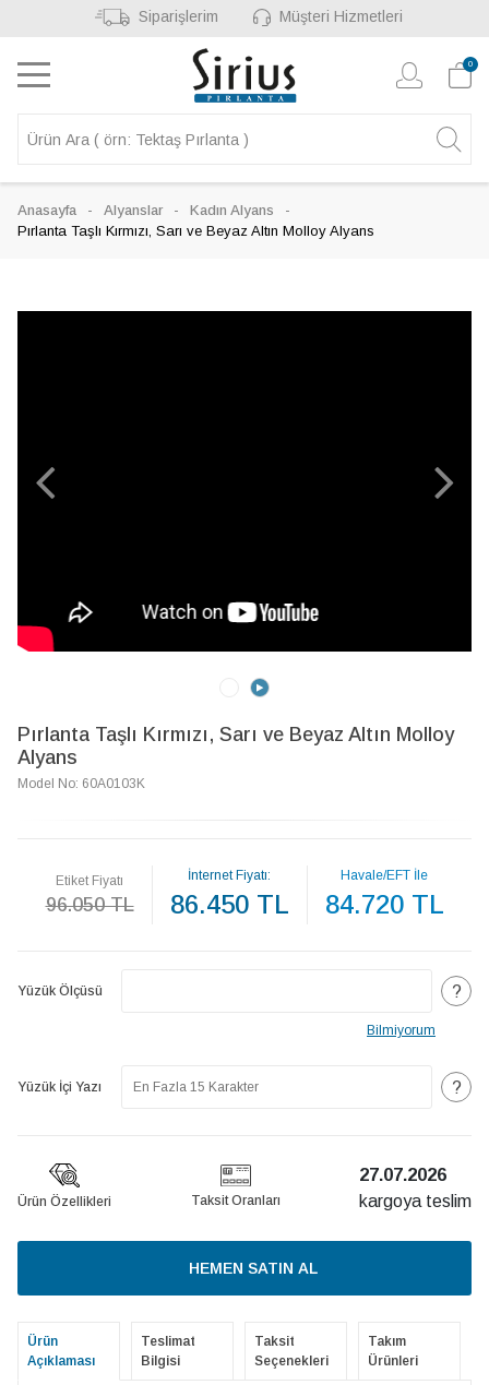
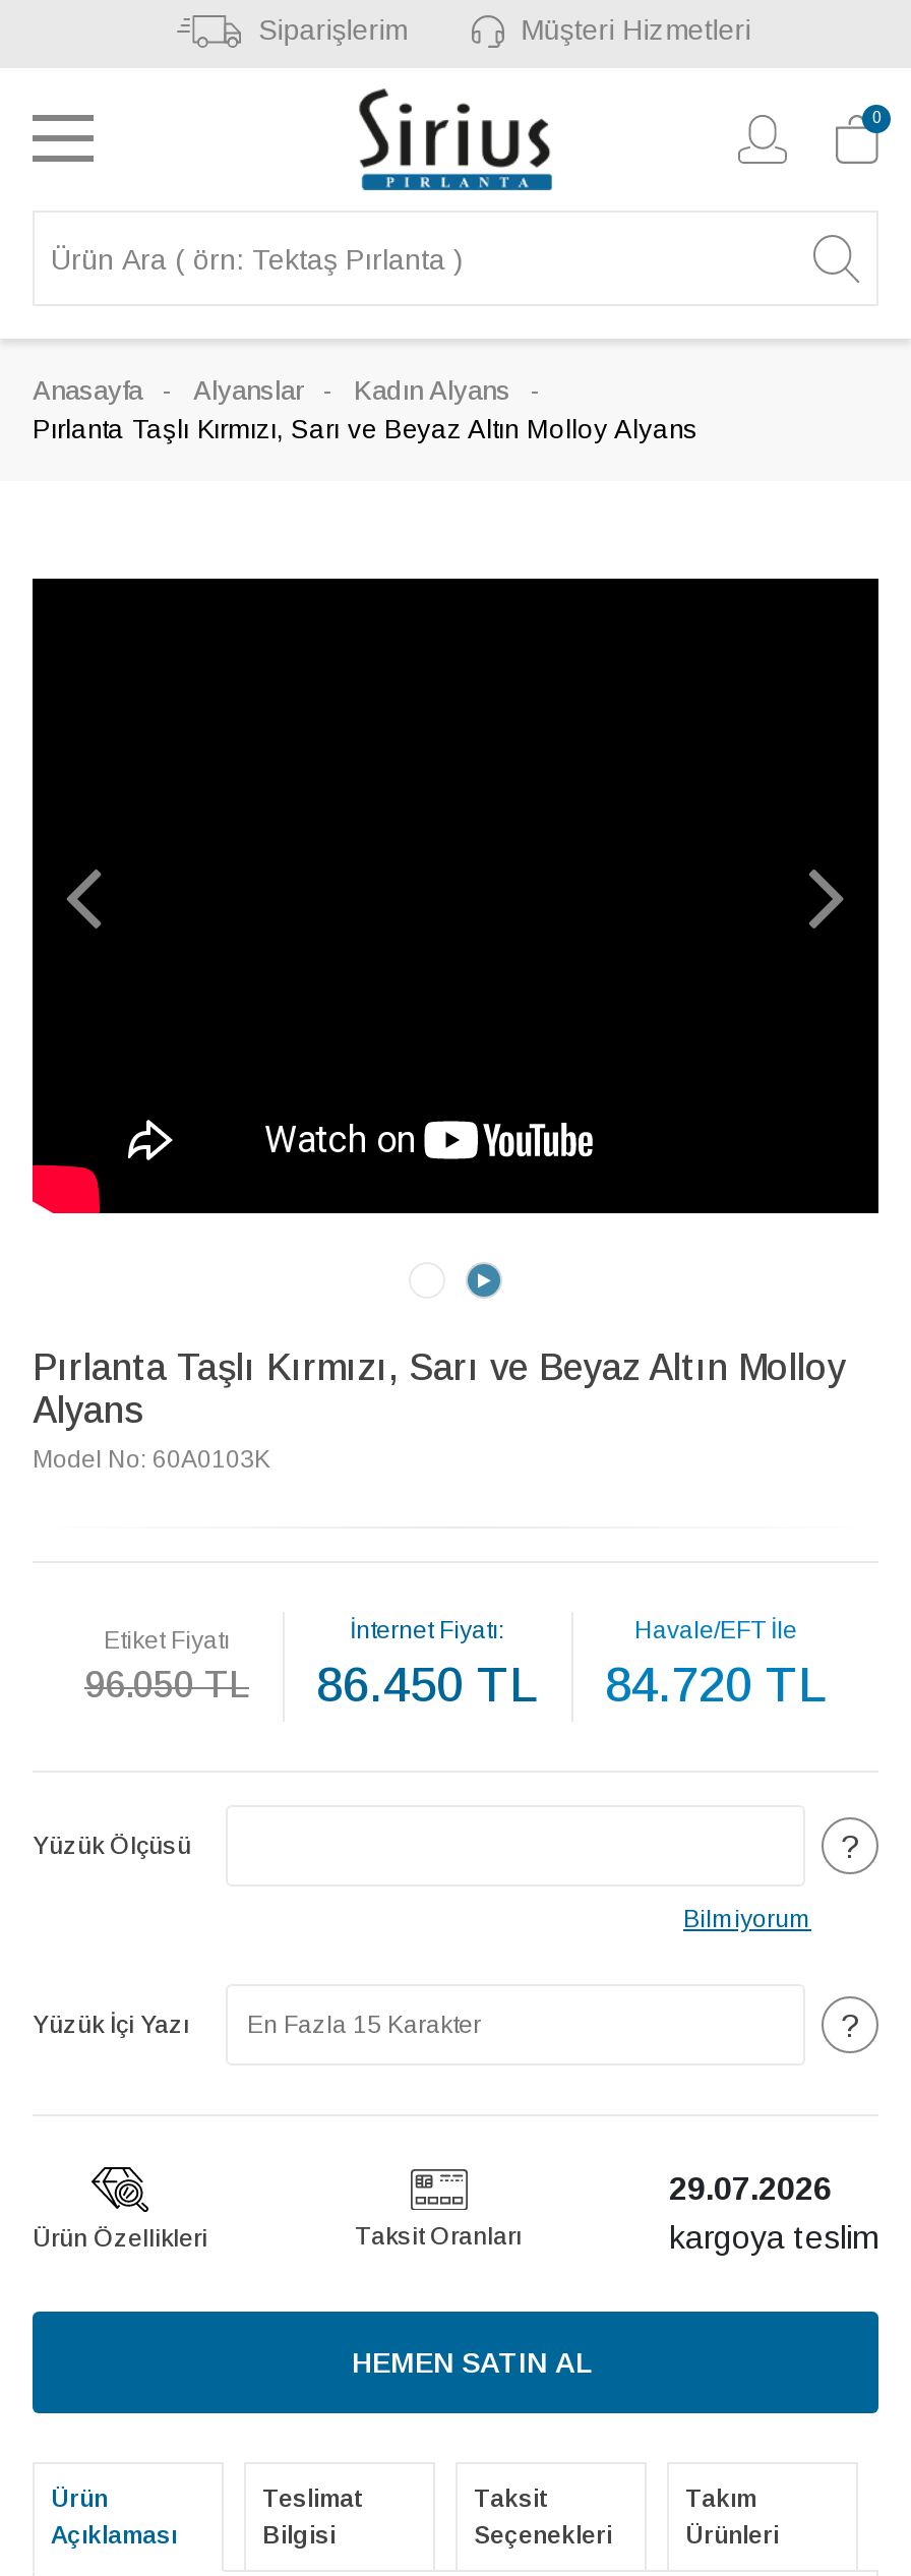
[359,1166,446,1184] 27.07.2026 -> [669,2171,832,2206] 29.07.2026

